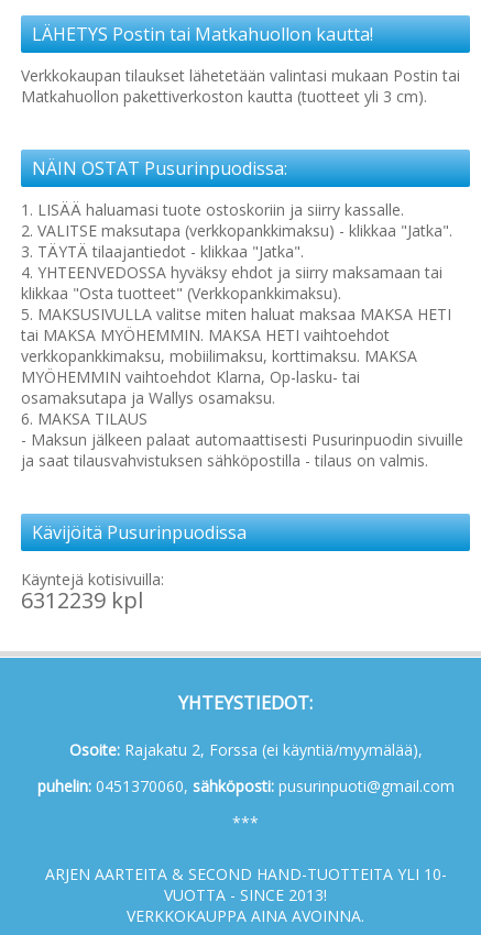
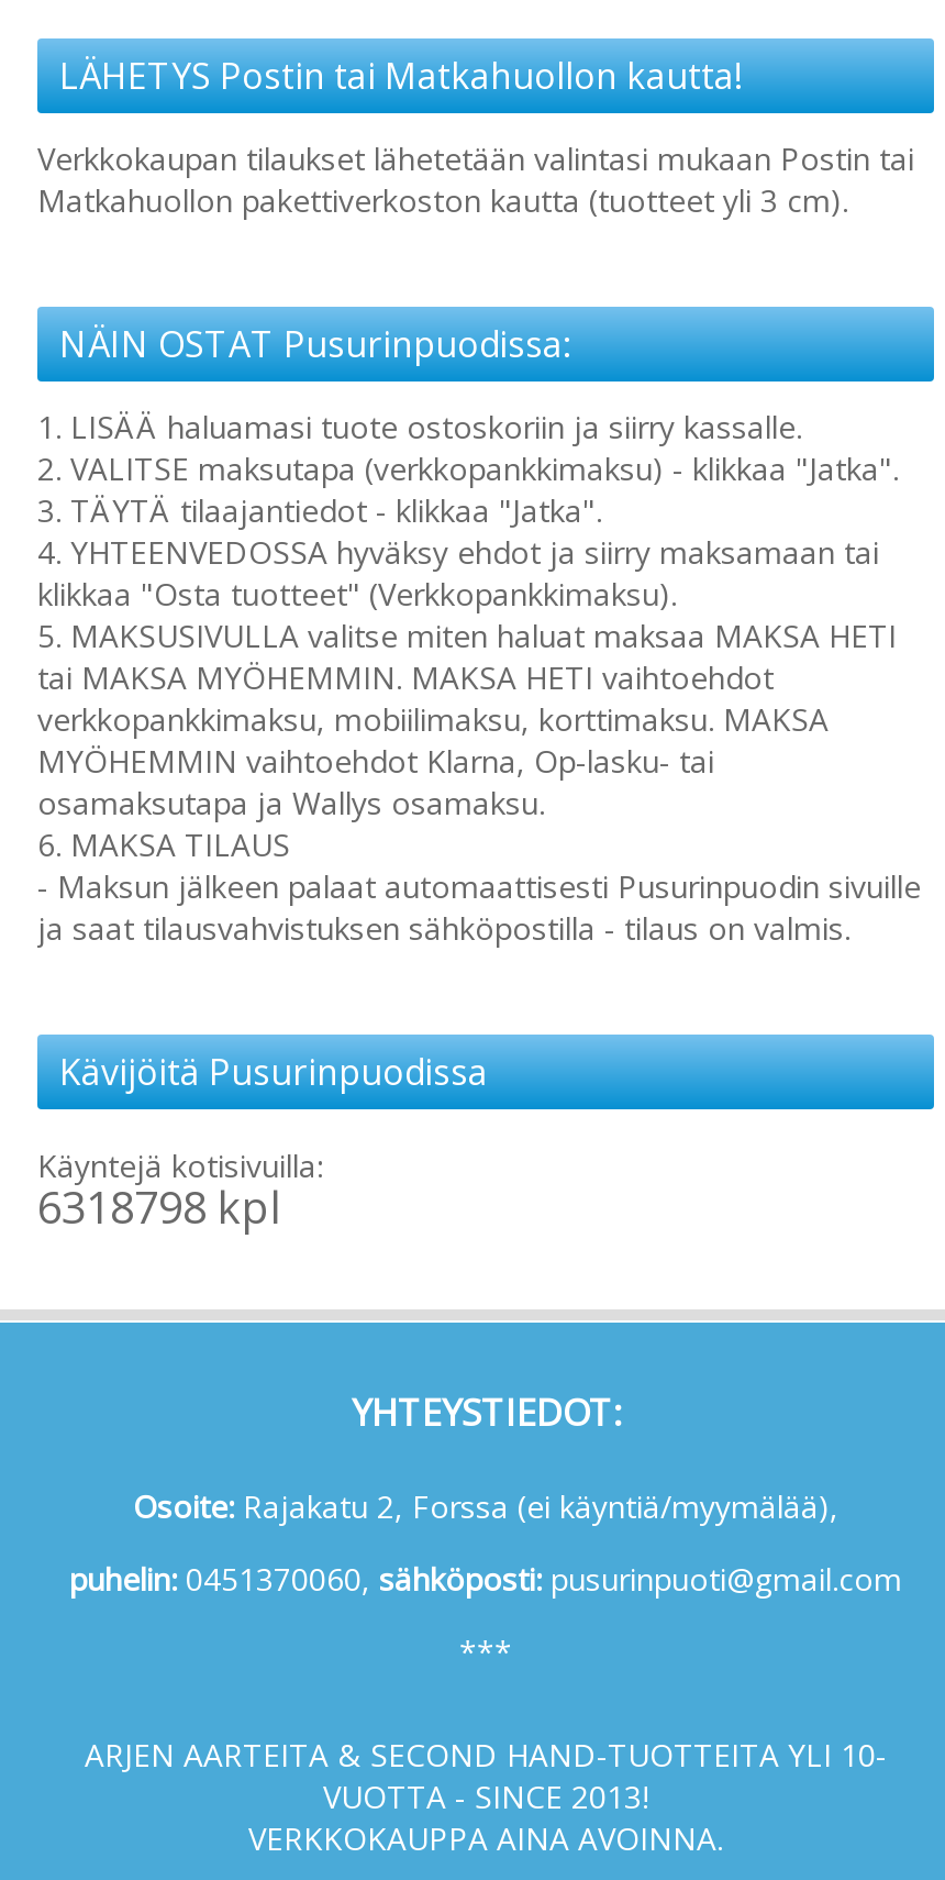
[21,585,143,615] 6312239 kpl -> [37,1178,281,1237] 6318798 kpl

